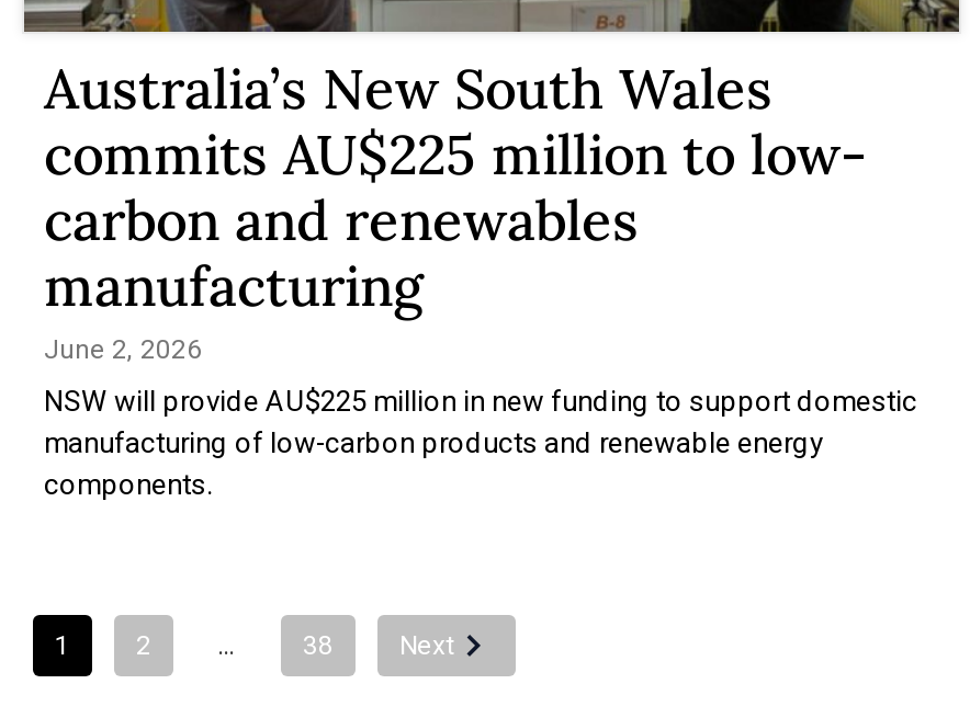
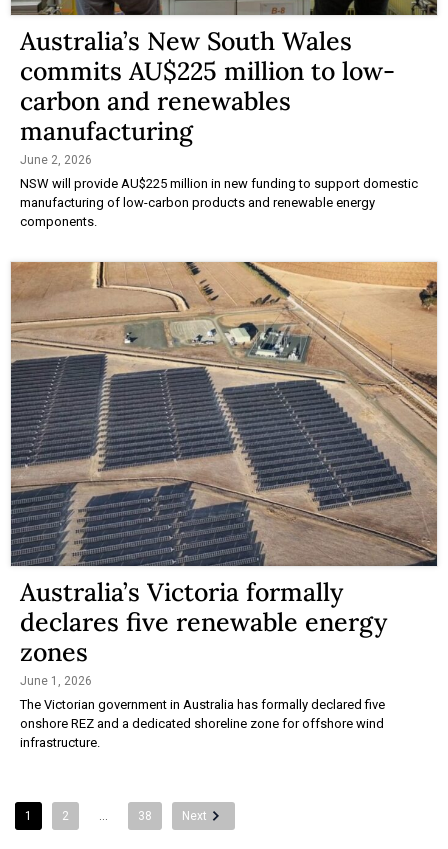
none -> [10,261,438,750] [image] | Australia’s Victoria formally | declares five renewable energy | zones | June 1, 2026 | The Victorian government in Australia has formally declared five | onshore REZ and a dedicated shoreline zone for offshore wind | infrastructure.

